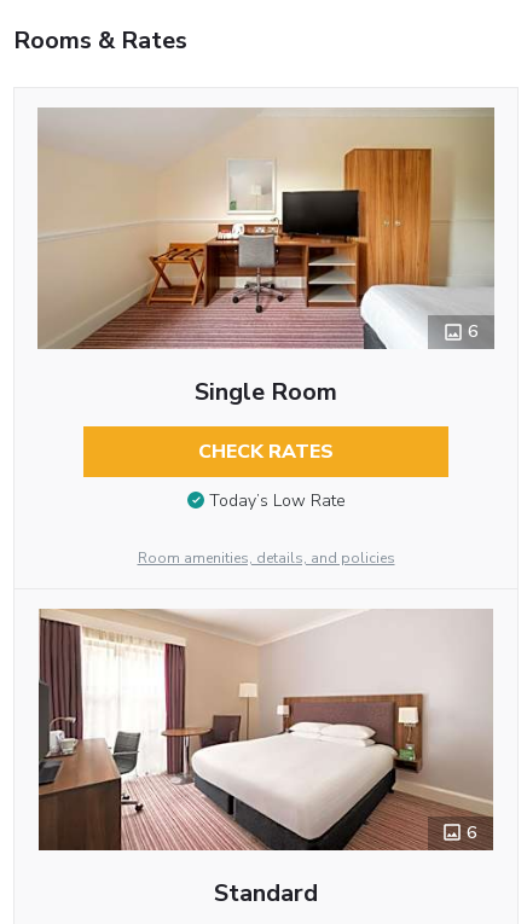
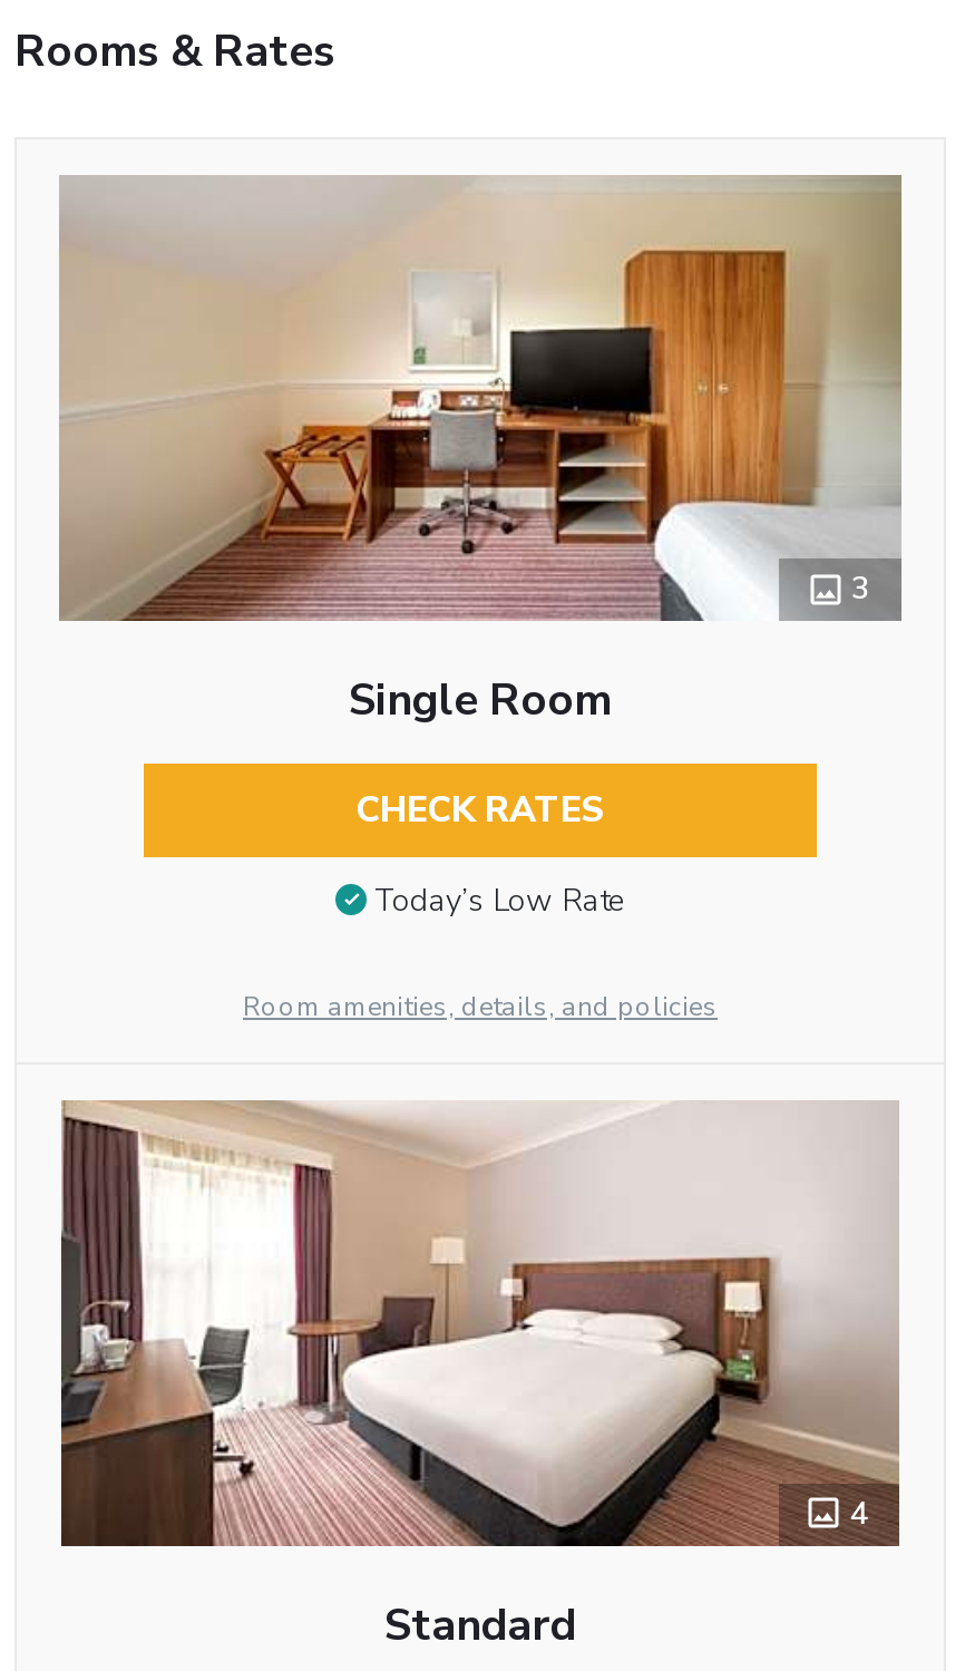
[467,320,477,343] 6 -> [852,568,869,610] 3
[466,821,476,844] 6 -> [850,1492,868,1535] 4

